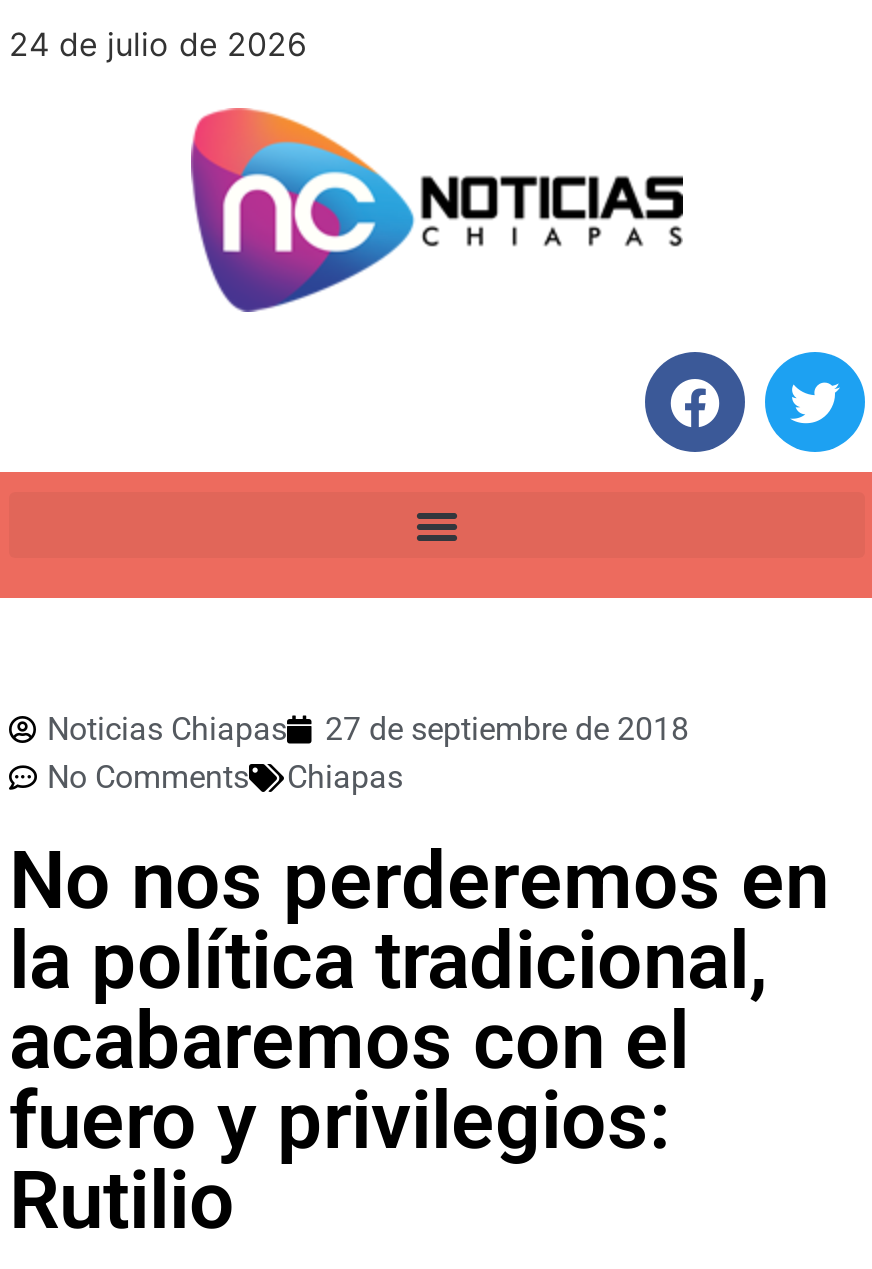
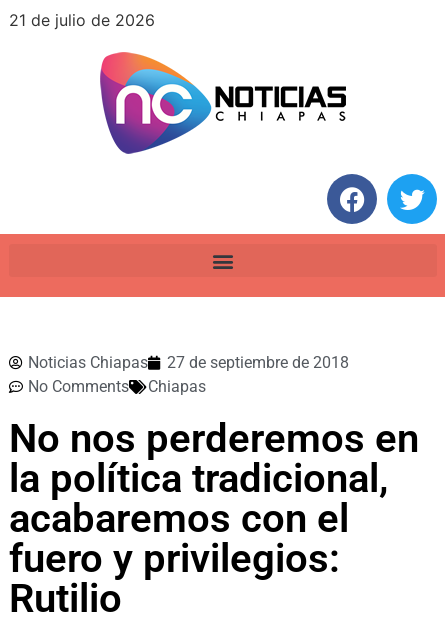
[9,24,307,64] 24 de julio de 2026 -> [9,10,155,30] 21 de julio de 2026

